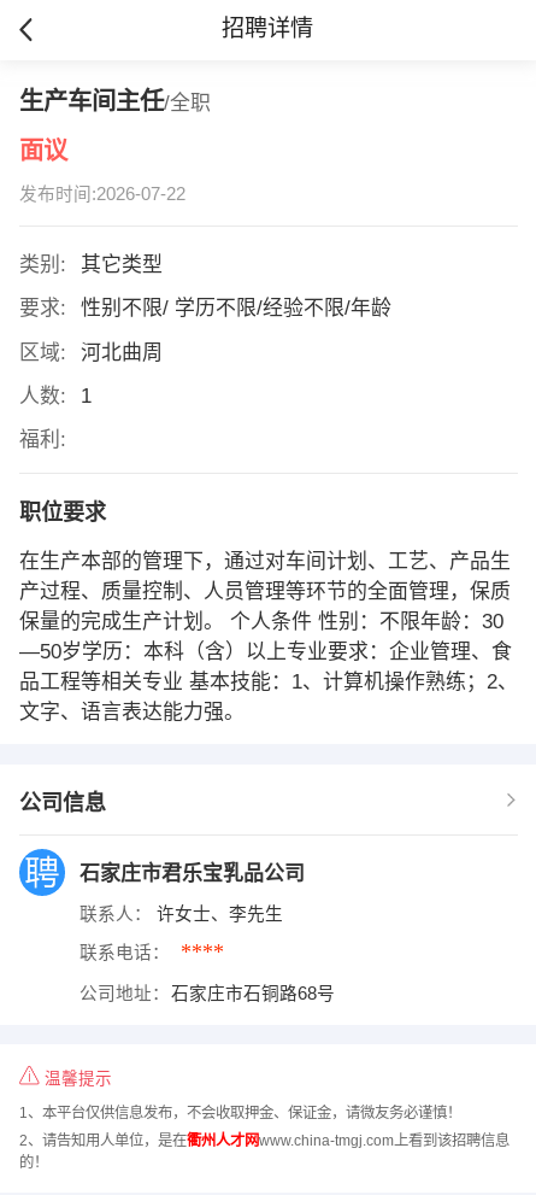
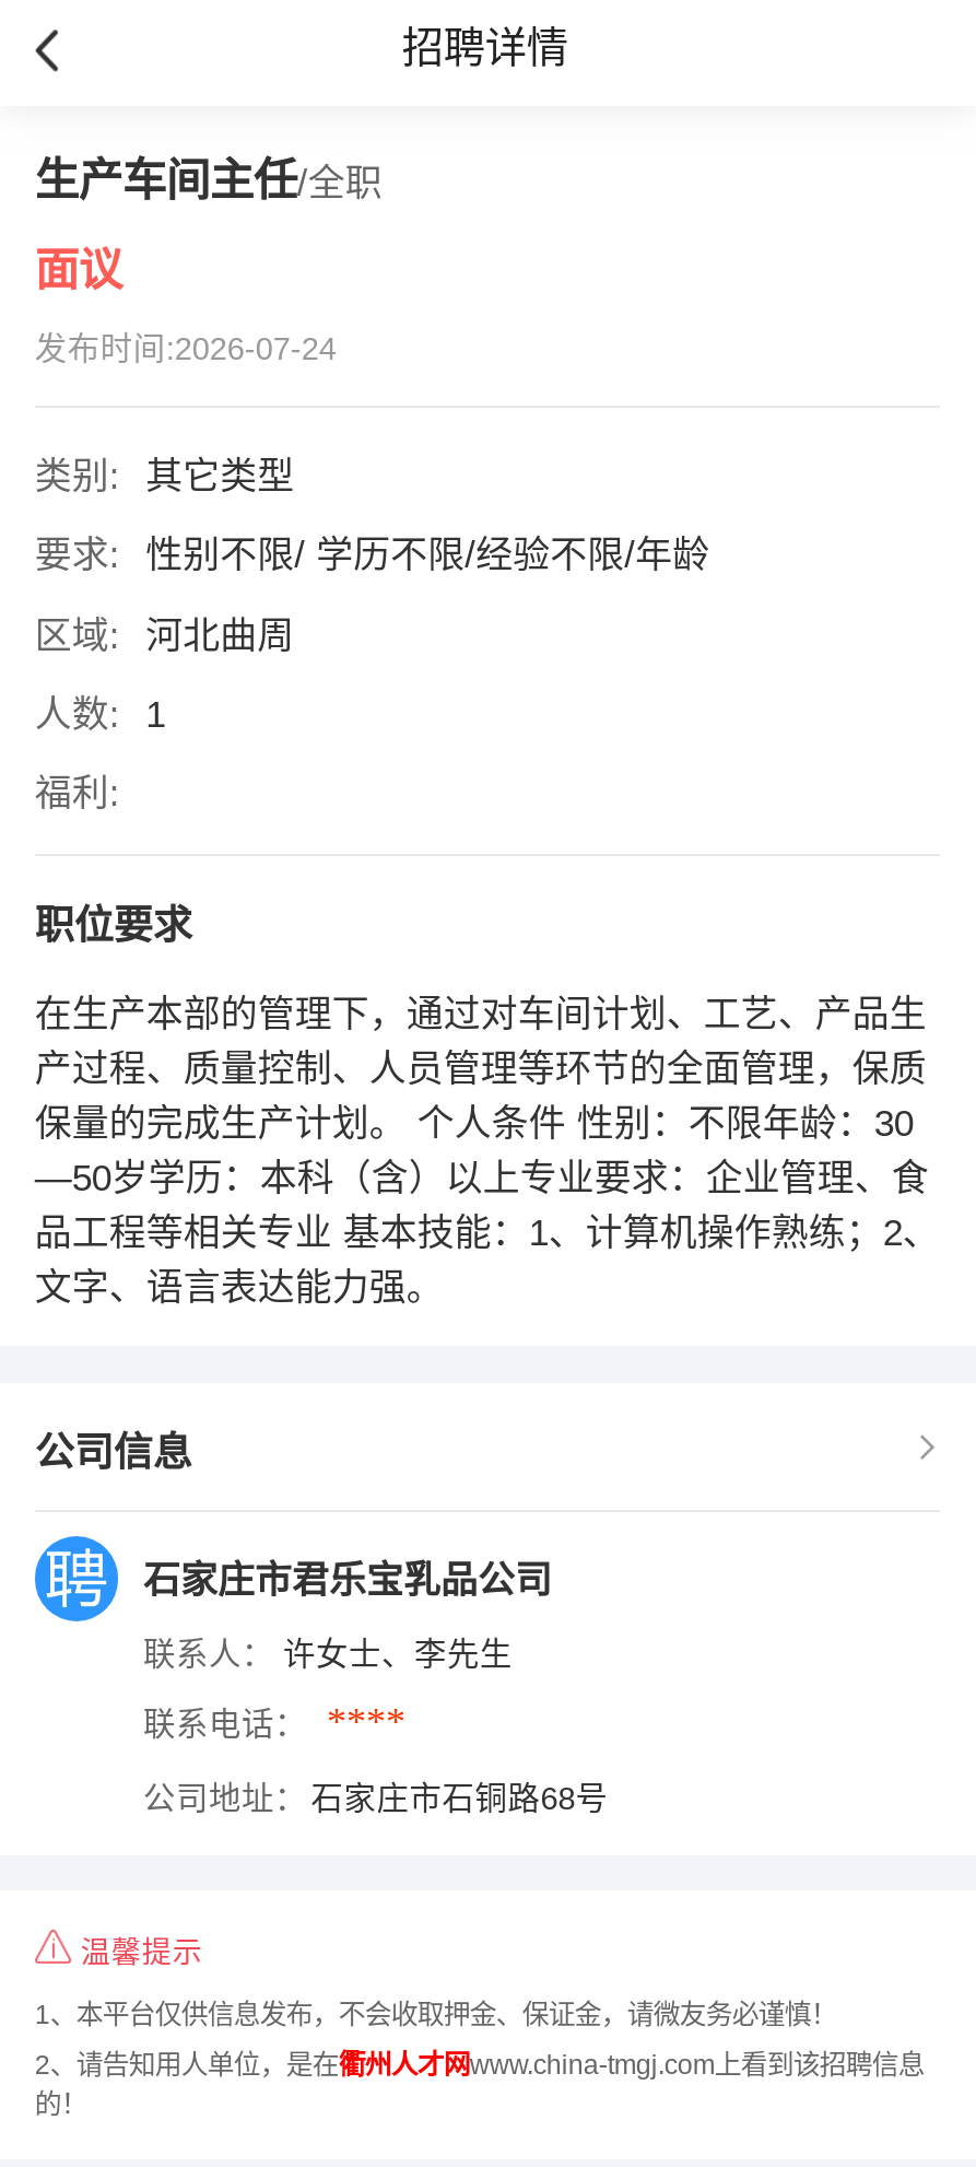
[19,185,185,204] 发布时间:2026-07-22 -> [35,332,336,367] 发布时间:2026-07-24

